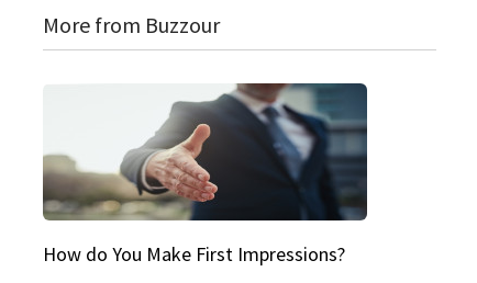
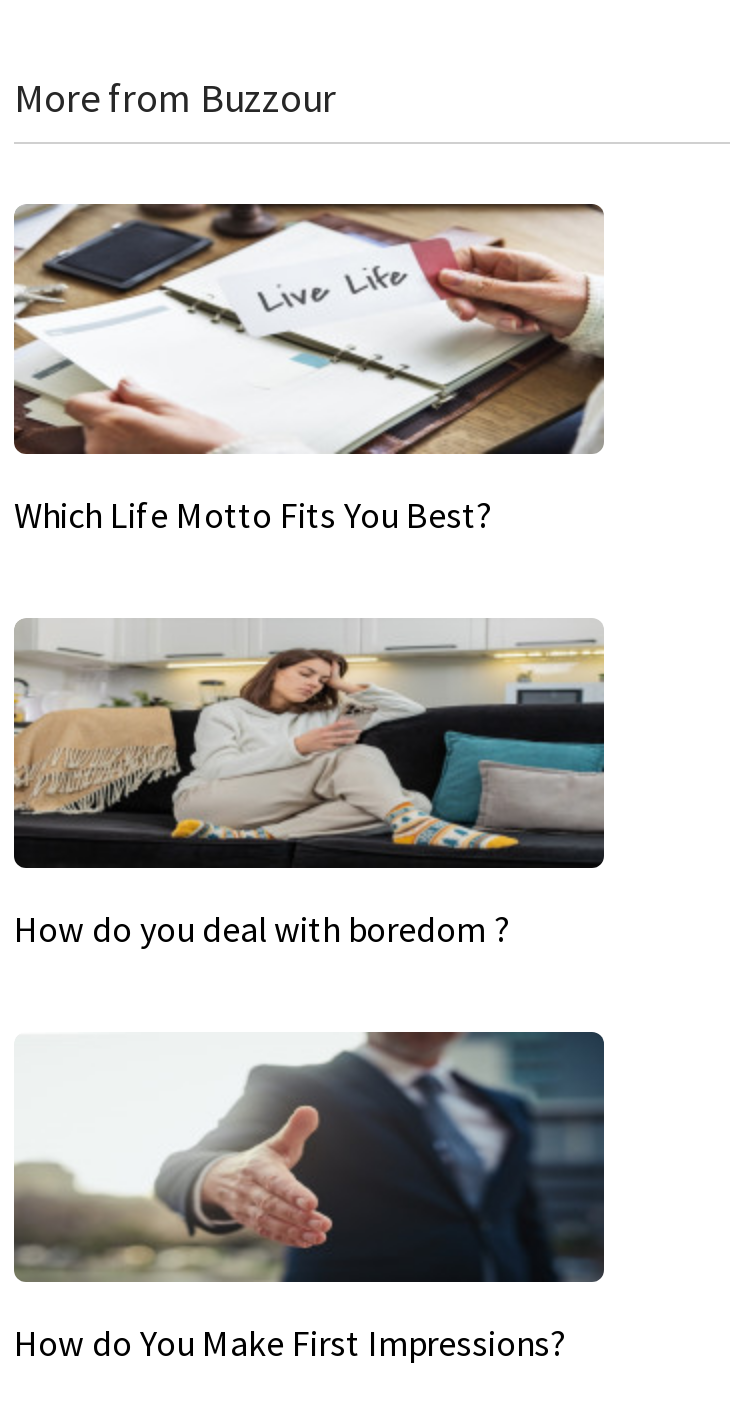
none -> [12,202,606,538] [image] | Which Life Motto Fits You Best?
none -> [12,618,606,952] [image] | How do you deal with boredom ?

